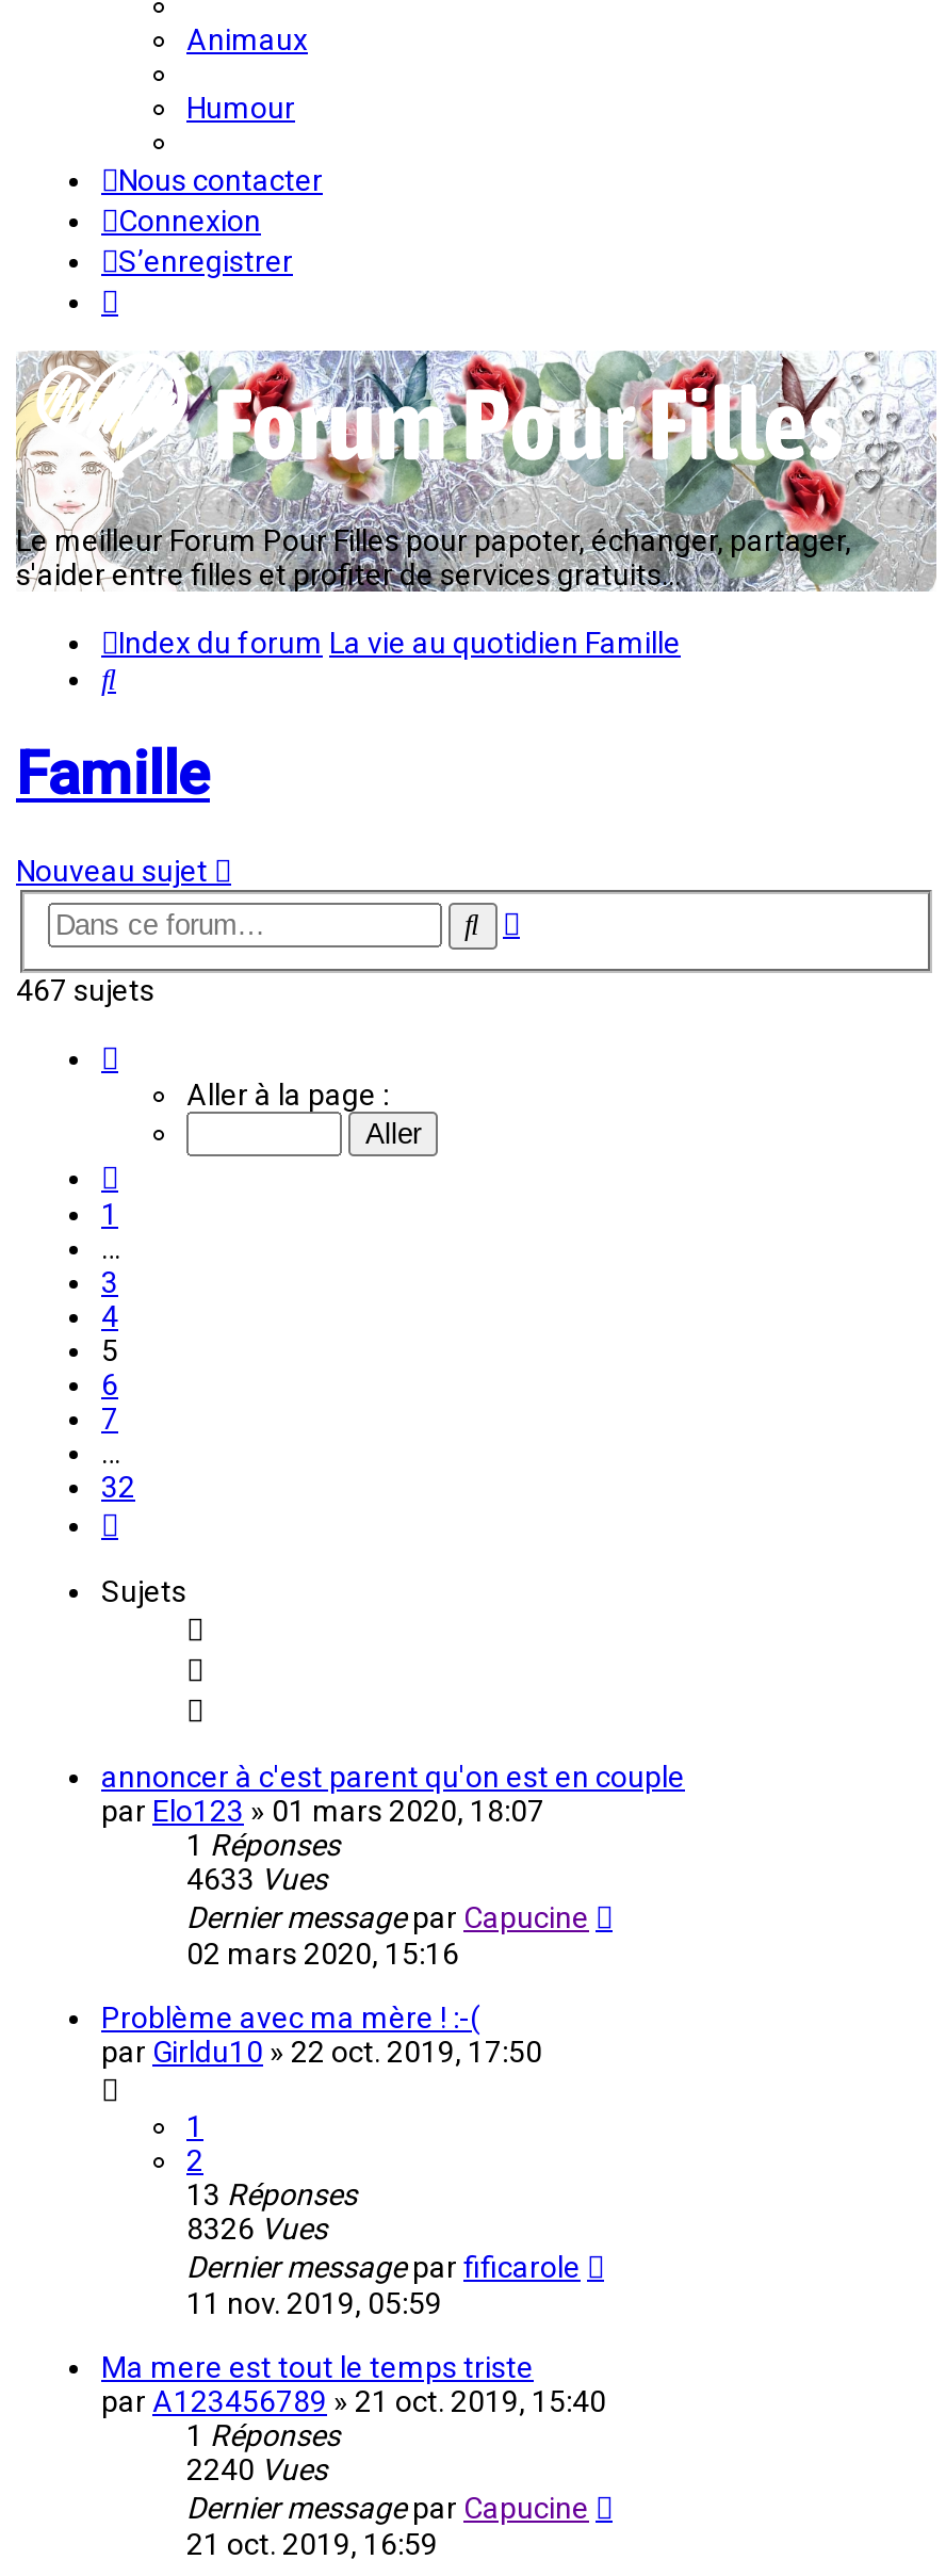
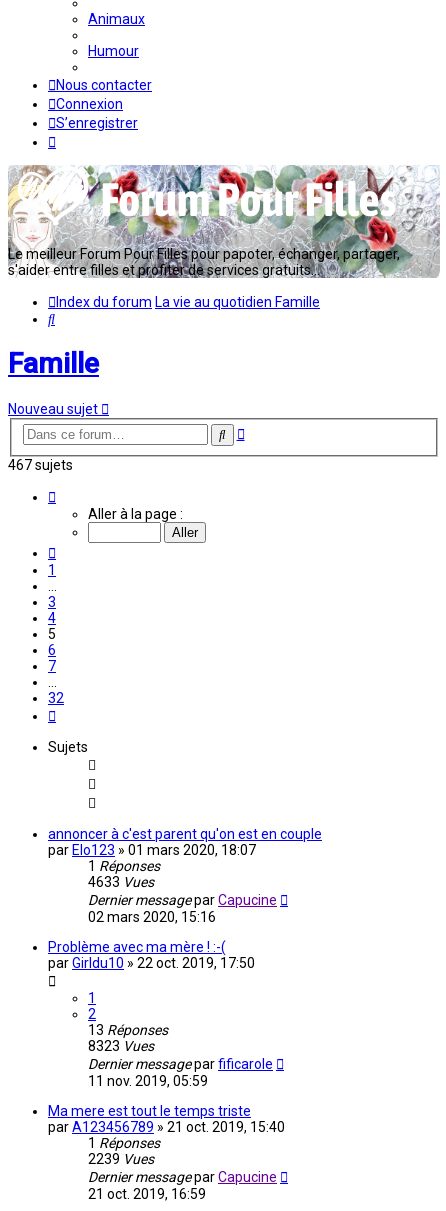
[186,2212,327,2246] 8326 Vues -> [88,1038,154,1054] 8323 Vues
[186,2453,327,2487] 2240 Vues -> [88,1151,154,1167] 2239 Vues

